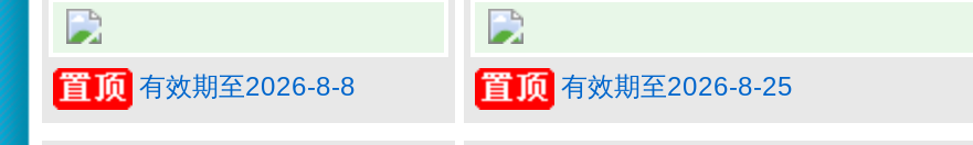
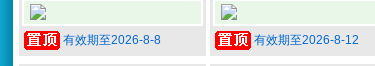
[561,72,793,103] 有效期至2026-8-25 -> [254,33,359,47] 有效期至2026-8-12

